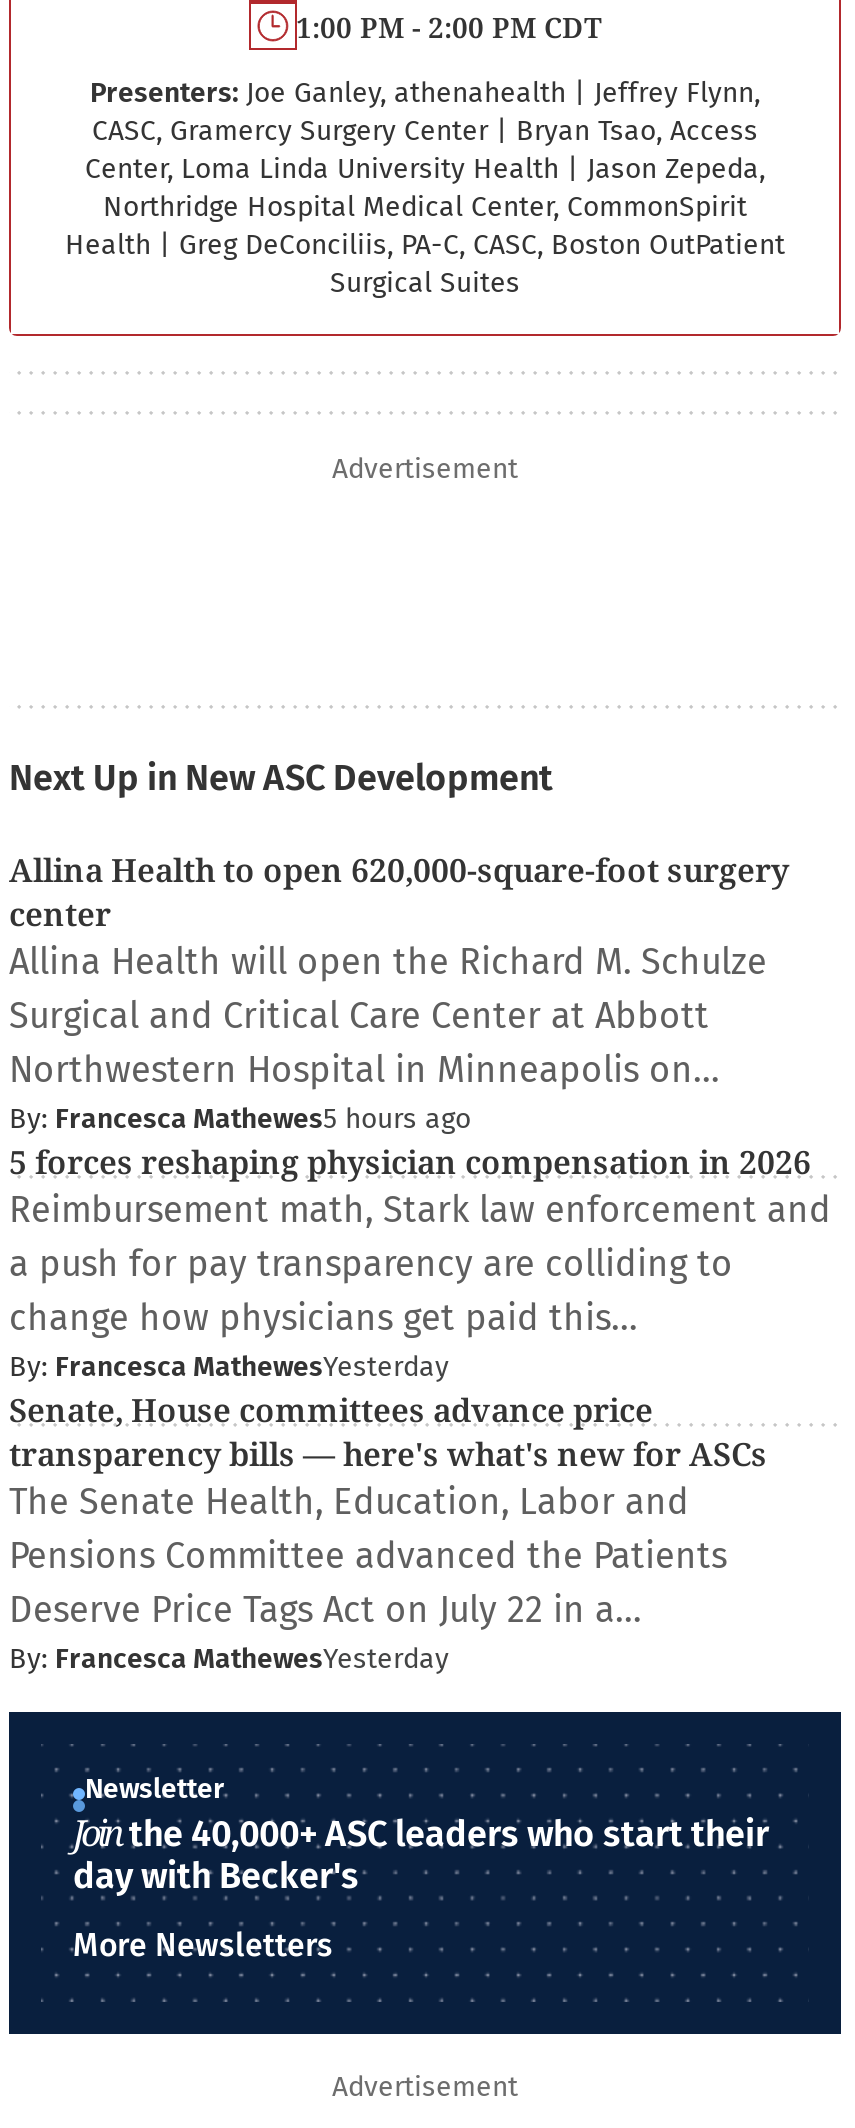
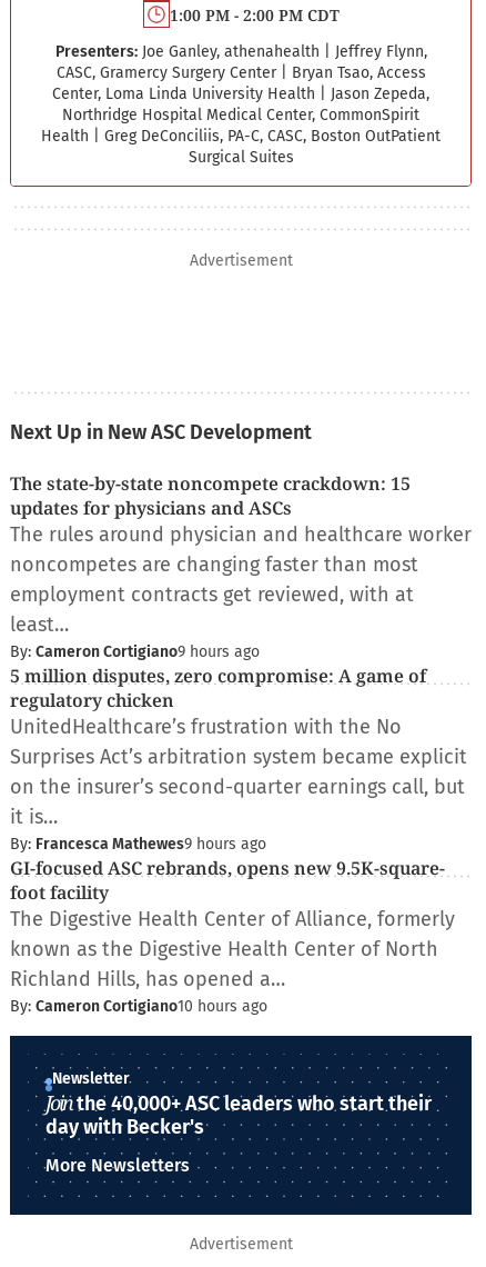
[9,848,831,1676] Allina Health to open 620,000-square-foot surgery | center | Allina Health will open the Richard M. Schulze | Surgical and Critical Care Center at Abbott | Northwestern Hospital in Minneapolis on… | By: Francesca Mathewes5 hours ago | 5 forces reshaping physician compensation in 2026 | Reimbursement math, Stark law enforcement and | a push for pay transparency are colliding to | change how physicians get paid this… | By: Francesca MathewesYesterday | Senate, House committees advance price | transparency bills — here's what's new for ASCs | The Senate Health, Education, Labor and | Pensions Committee advanced the Patients | Deserve Price Tags Act on July 22 in a… | By: Francesca MathewesYesterday -> [10,471,472,1016] The state-by-state noncompete crackdown: 15 | updates for physicians and ASCs | The rules around physician and healthcare worker | noncompetes are changing faster than most | employment contracts get reviewed, with at | least… | By: Cameron Cortigiano9 hours ago | 5 million disputes, zero compromise: A game of | regulatory chicken | UnitedHealthcare’s frustration with the No | Surprises Act’s arbitration system became explicit | on the insurer’s second-quarter earnings call, but | it is… | By: Francesca Mathewes9 hours ago | GI-focused ASC rebrands, opens new 9.5K-square- | foot facility | The Digestive Health Center of Alliance, formerly | known as the Digestive Health Center of North | Richland Hills, has opened a… | By: Cameron Cortigiano10 hours ago

